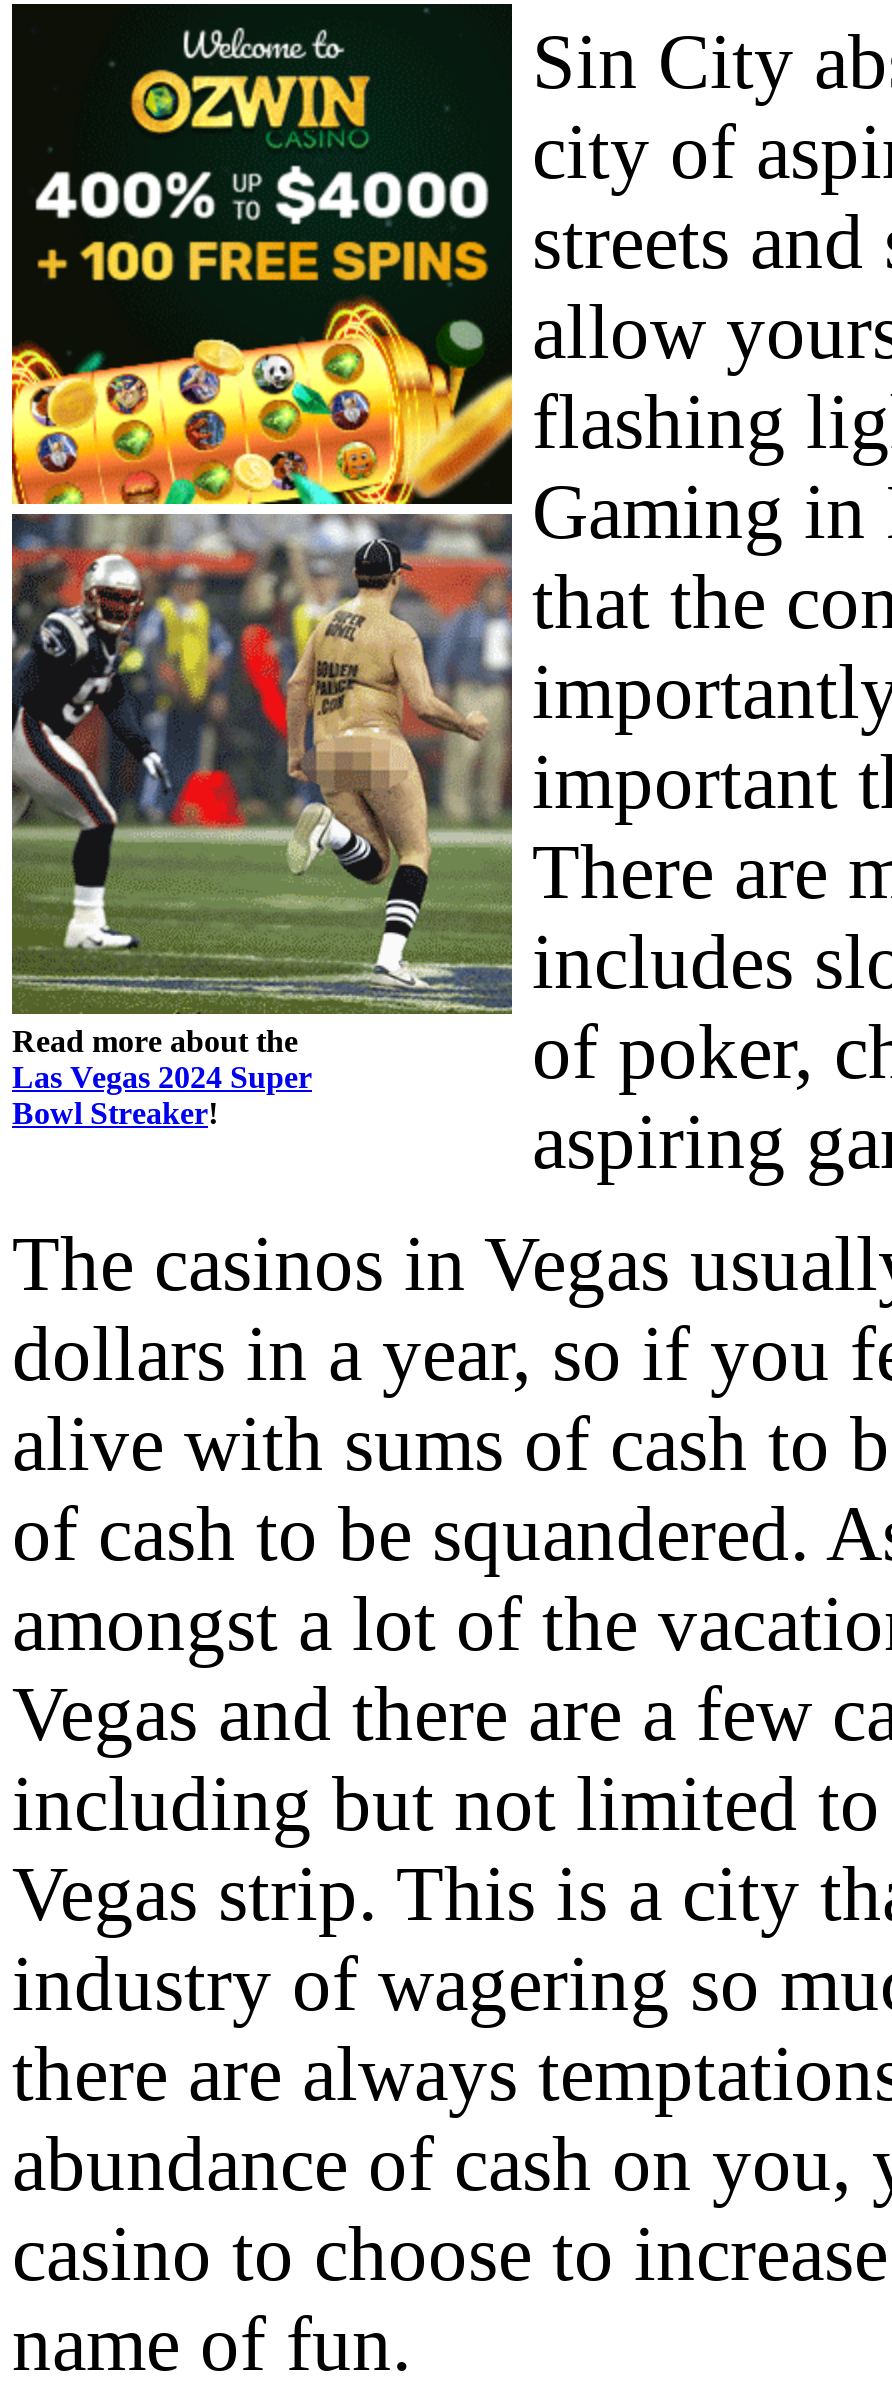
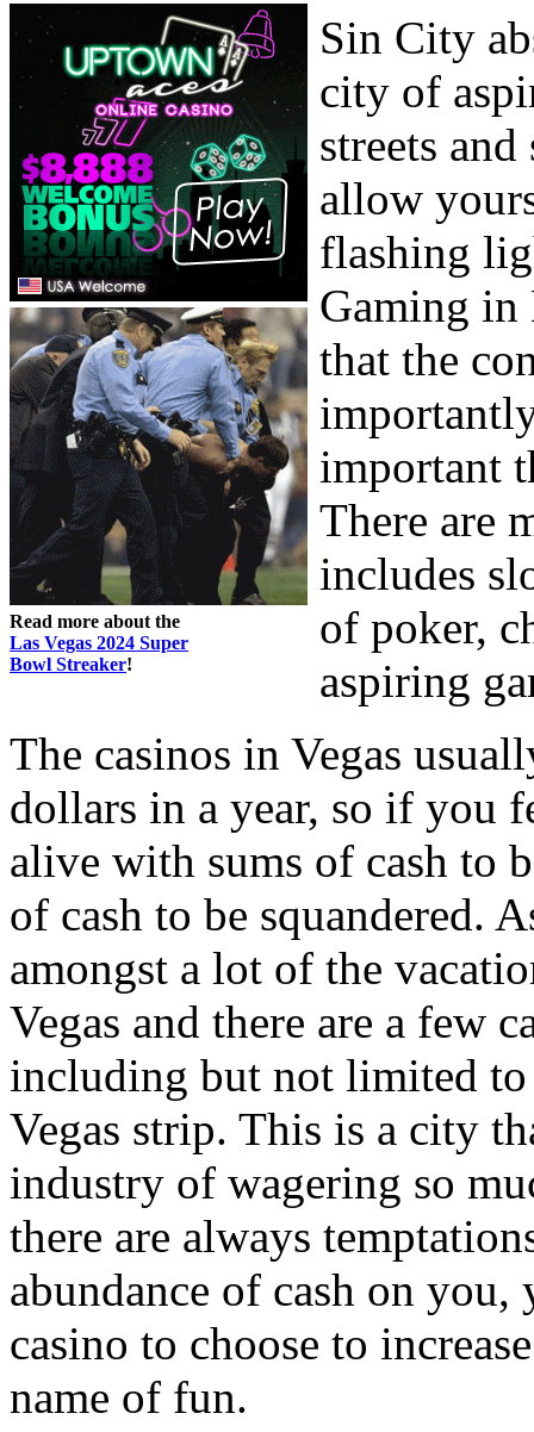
[10,10,514,1014] [image] -> [8,6,309,605] [image]

